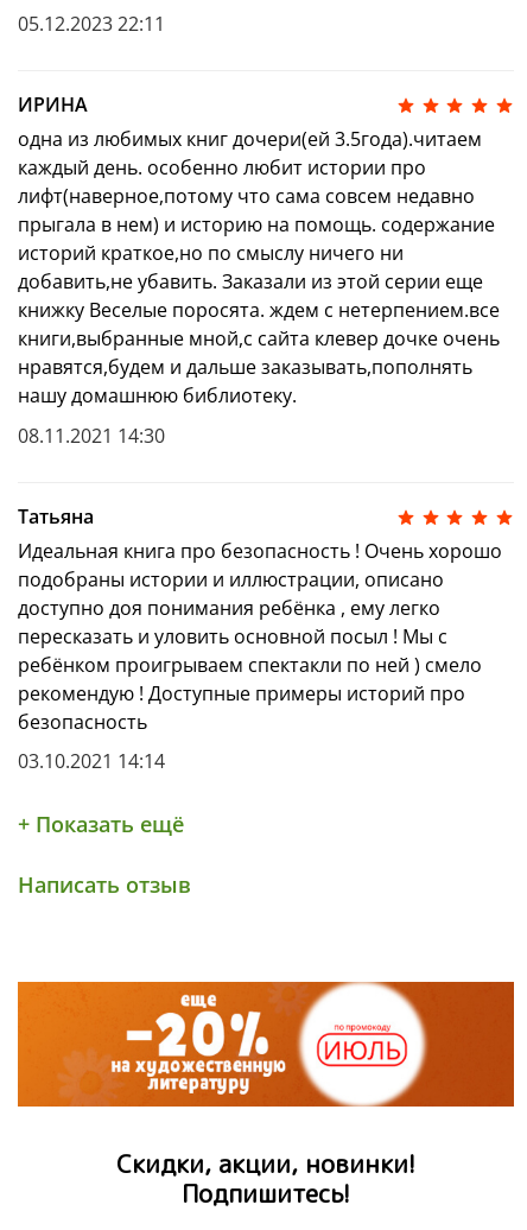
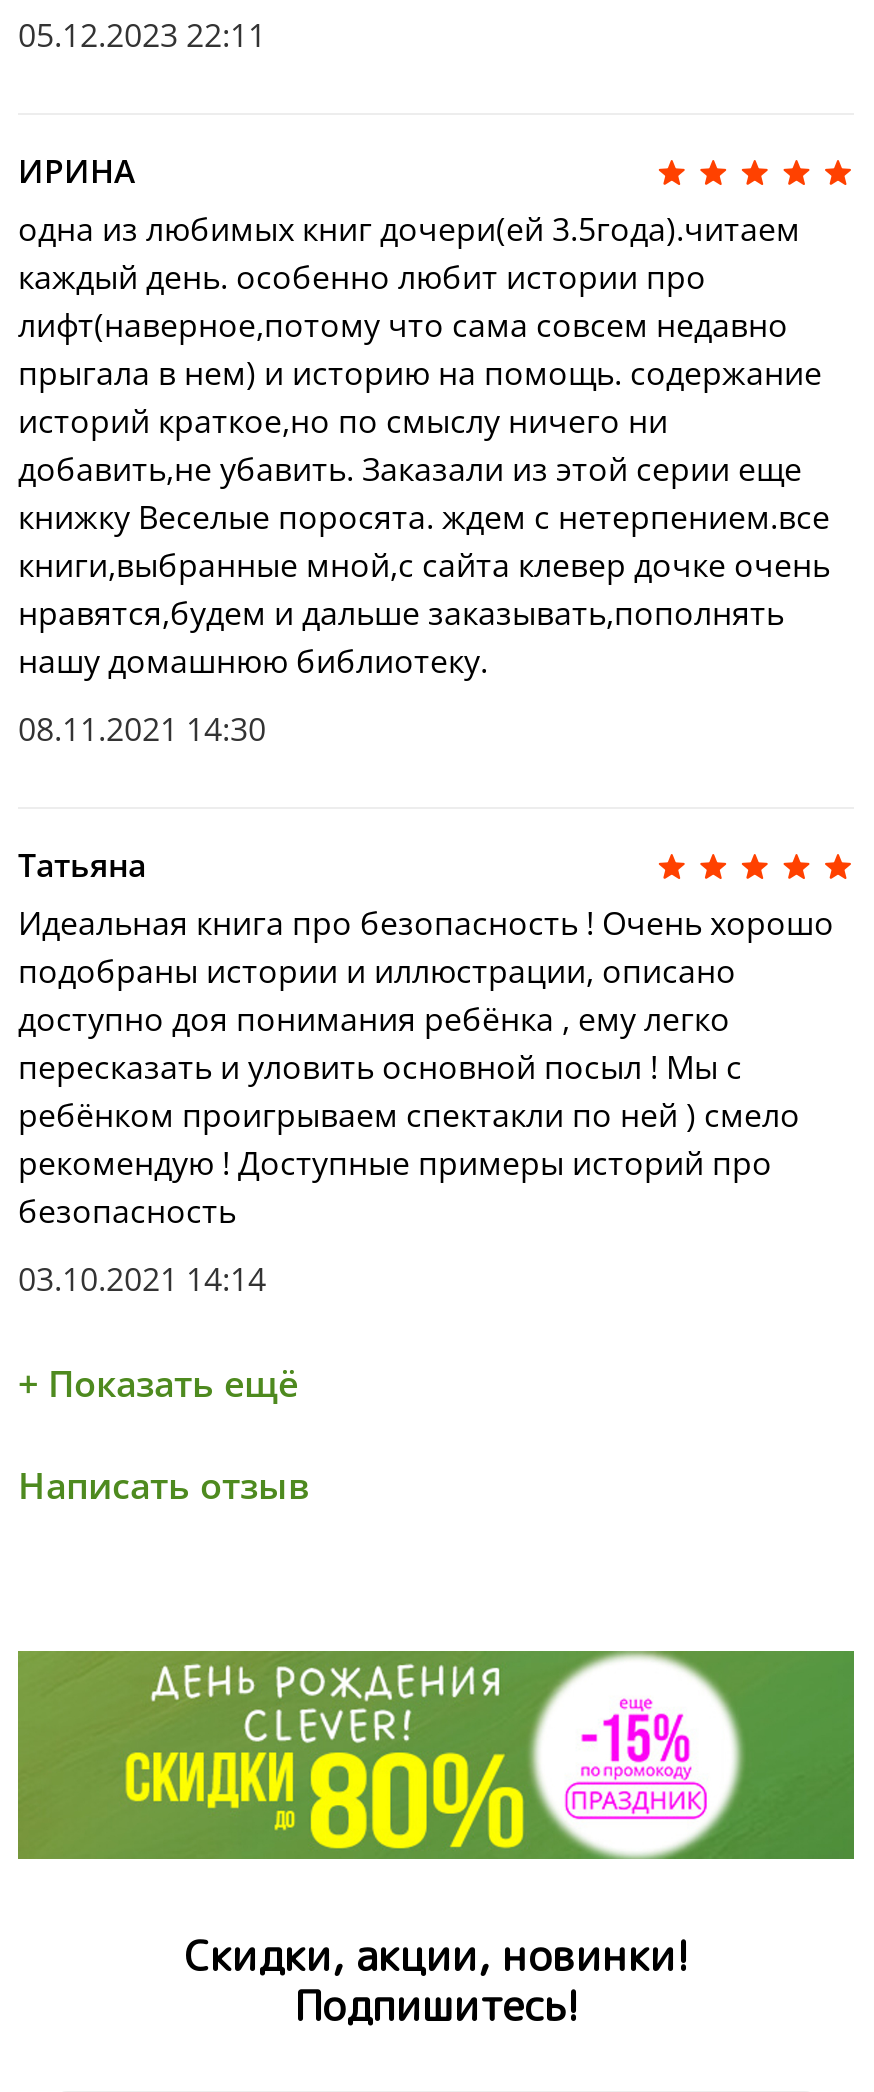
[17,981,515,1108] [image] -> [16,1648,856,1862] [image]

